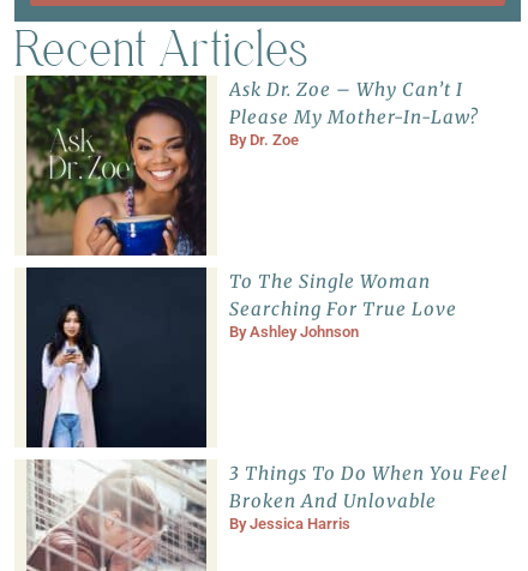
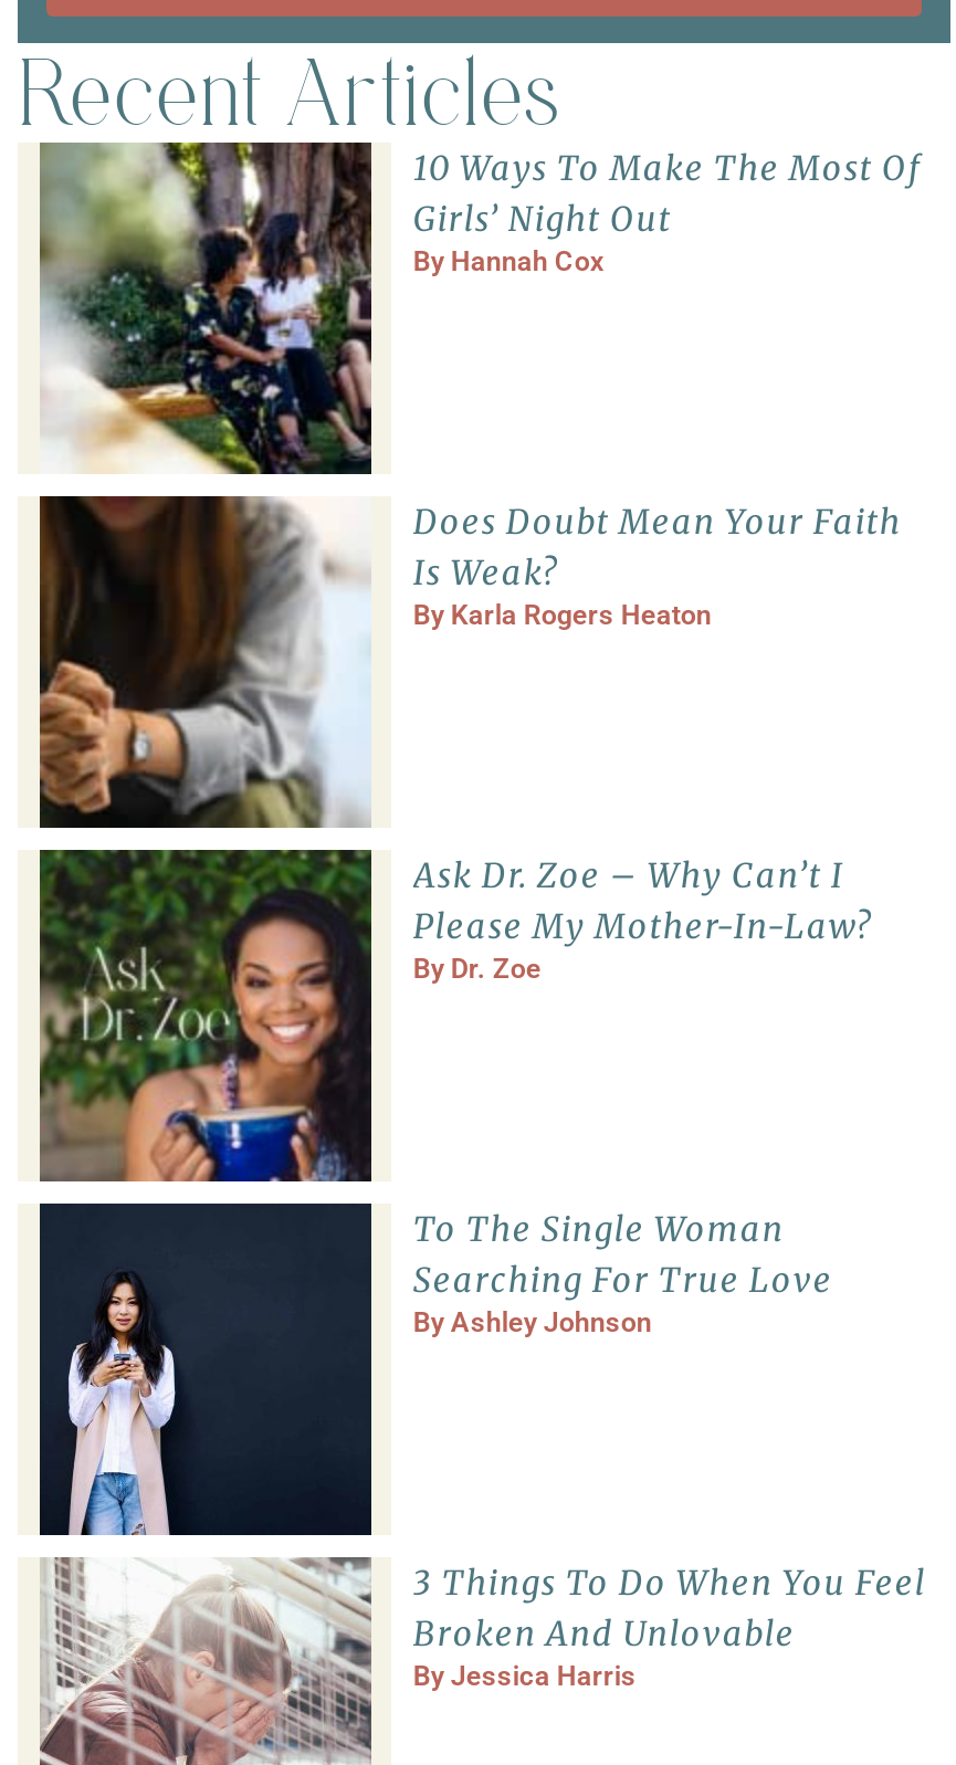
none -> [38,494,902,830] [image] | Does Doubt Mean Your Faith | Is Weak? | By Karla Rogers Heaton
none -> [40,148,922,476] [image] | 10 Ways To Make The Most Of | Girls’ Night Out | By Hannah Cox

